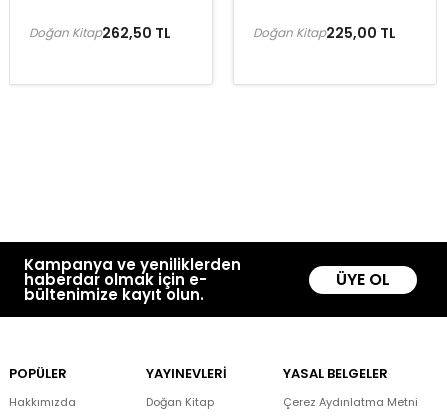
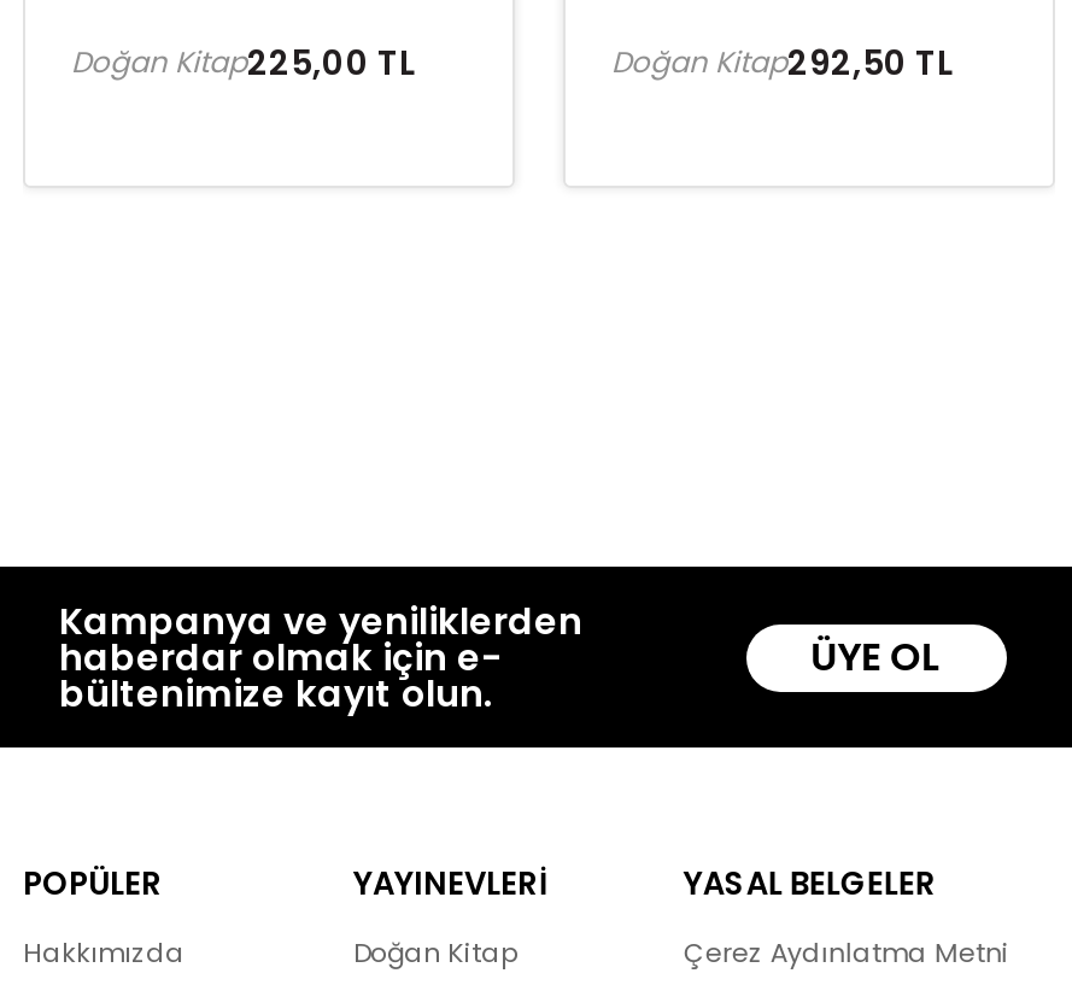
[29,23,171,43] Doğan Kitap 262,50 TL -> [71,39,416,87] Doğan Kitap 225,00 TL
[253,23,396,43] Doğan Kitap 225,00 TL -> [611,39,954,87] Doğan Kitap 292,50 TL

